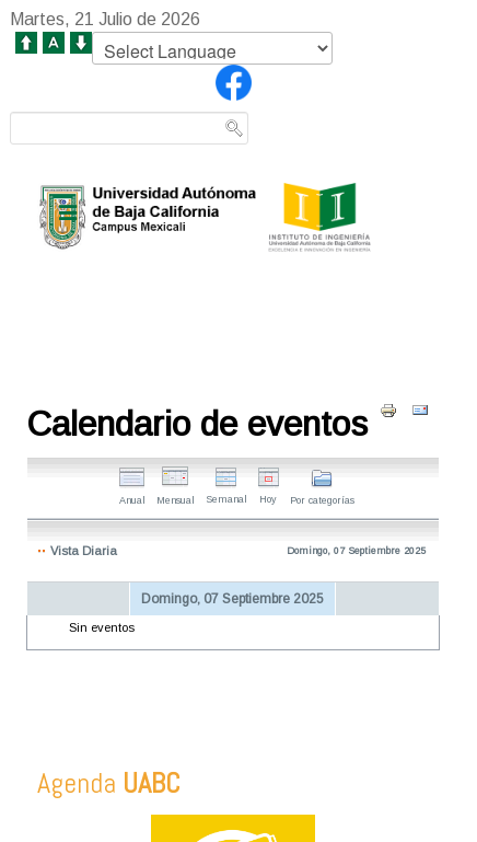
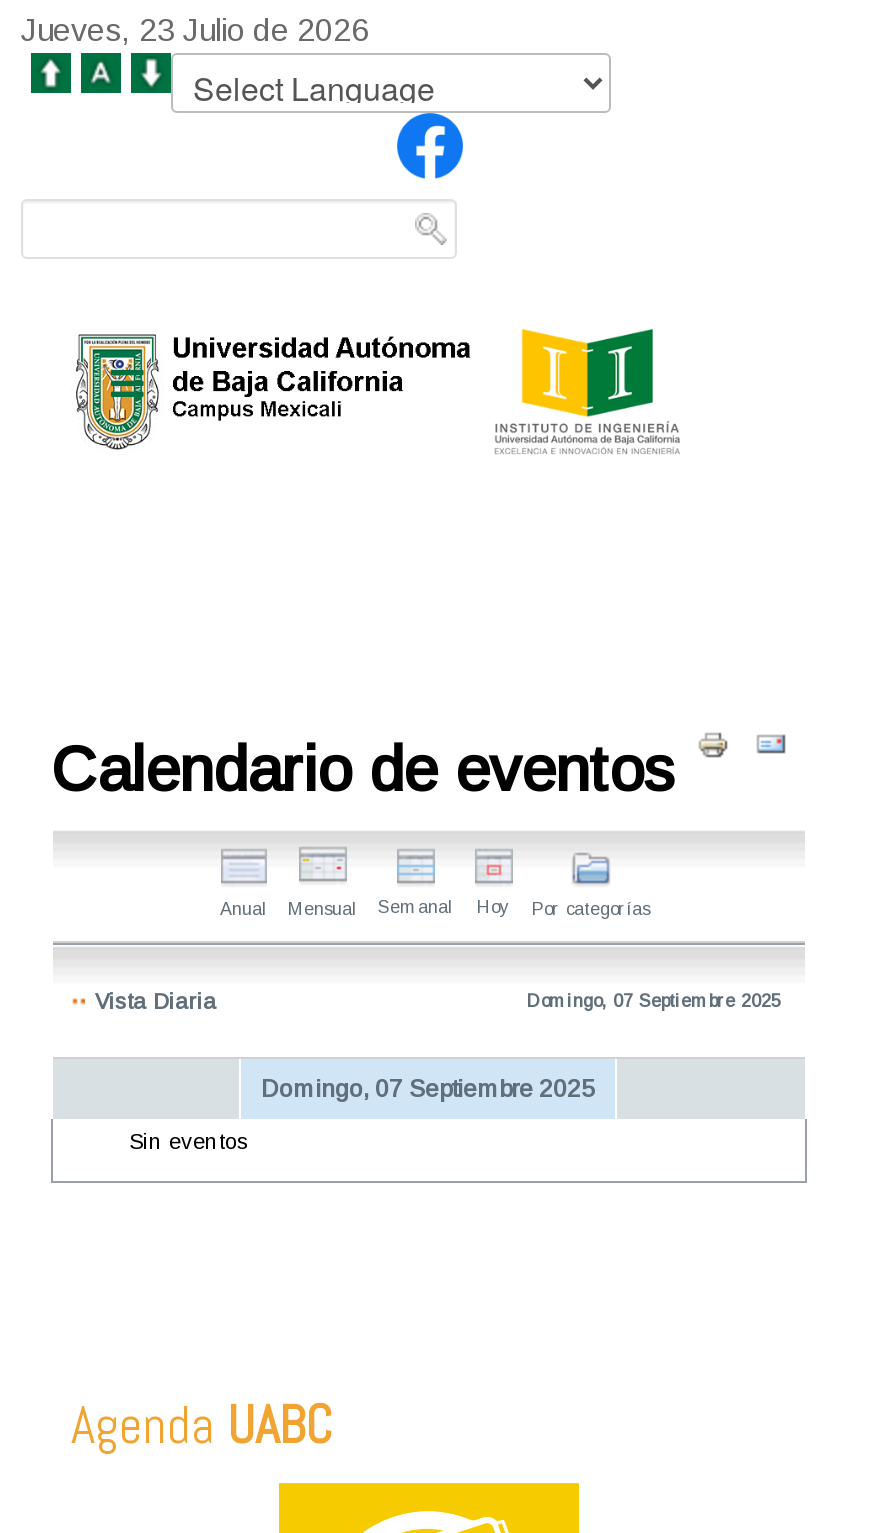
[10,10,200,28] Martes, 21 Julio de 2026 -> [21,13,369,47] Jueves, 23 Julio de 2026

